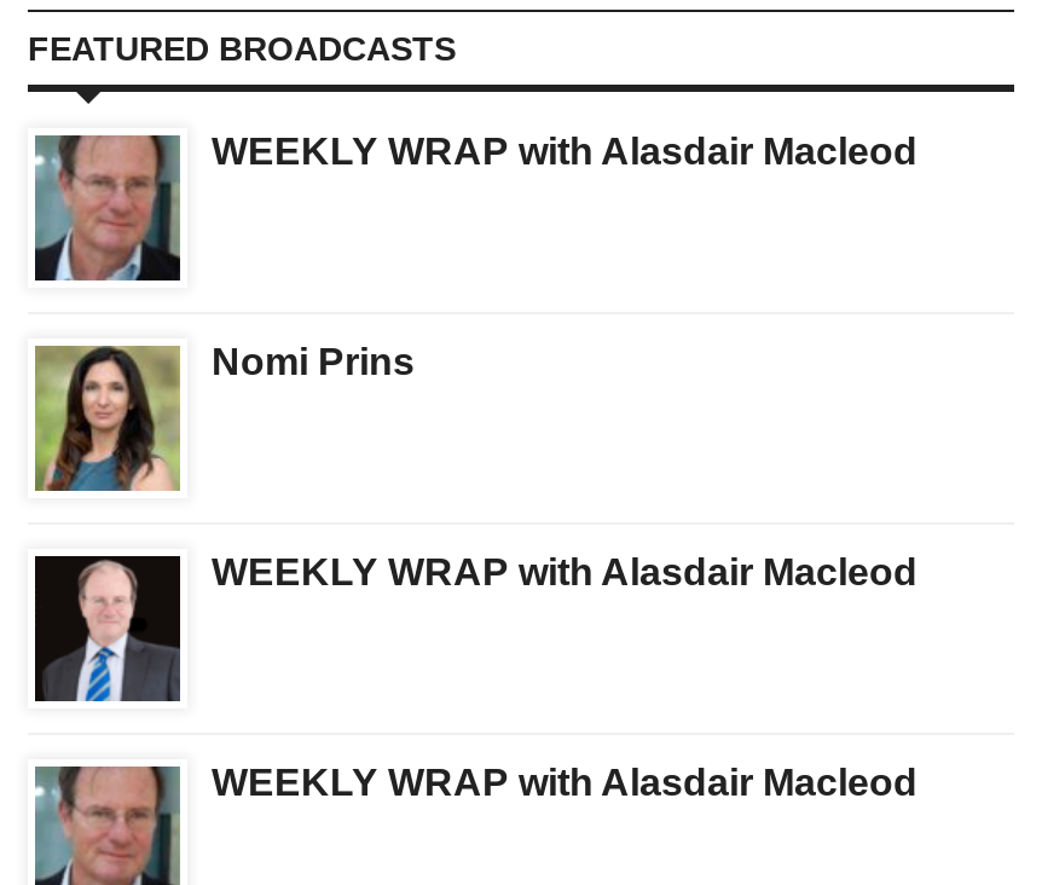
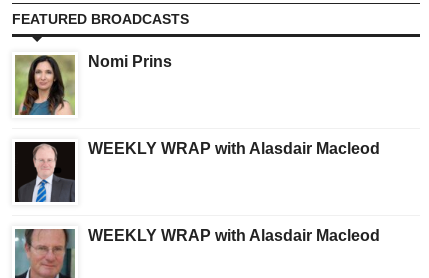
[33,131,917,283] [image] | WEEKLY WRAP with Alasdair Macleod -> none

